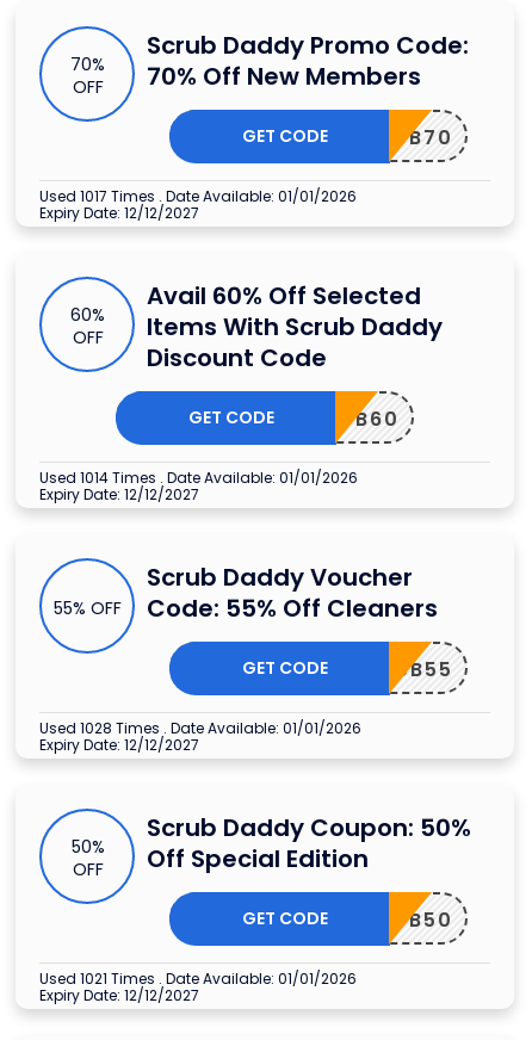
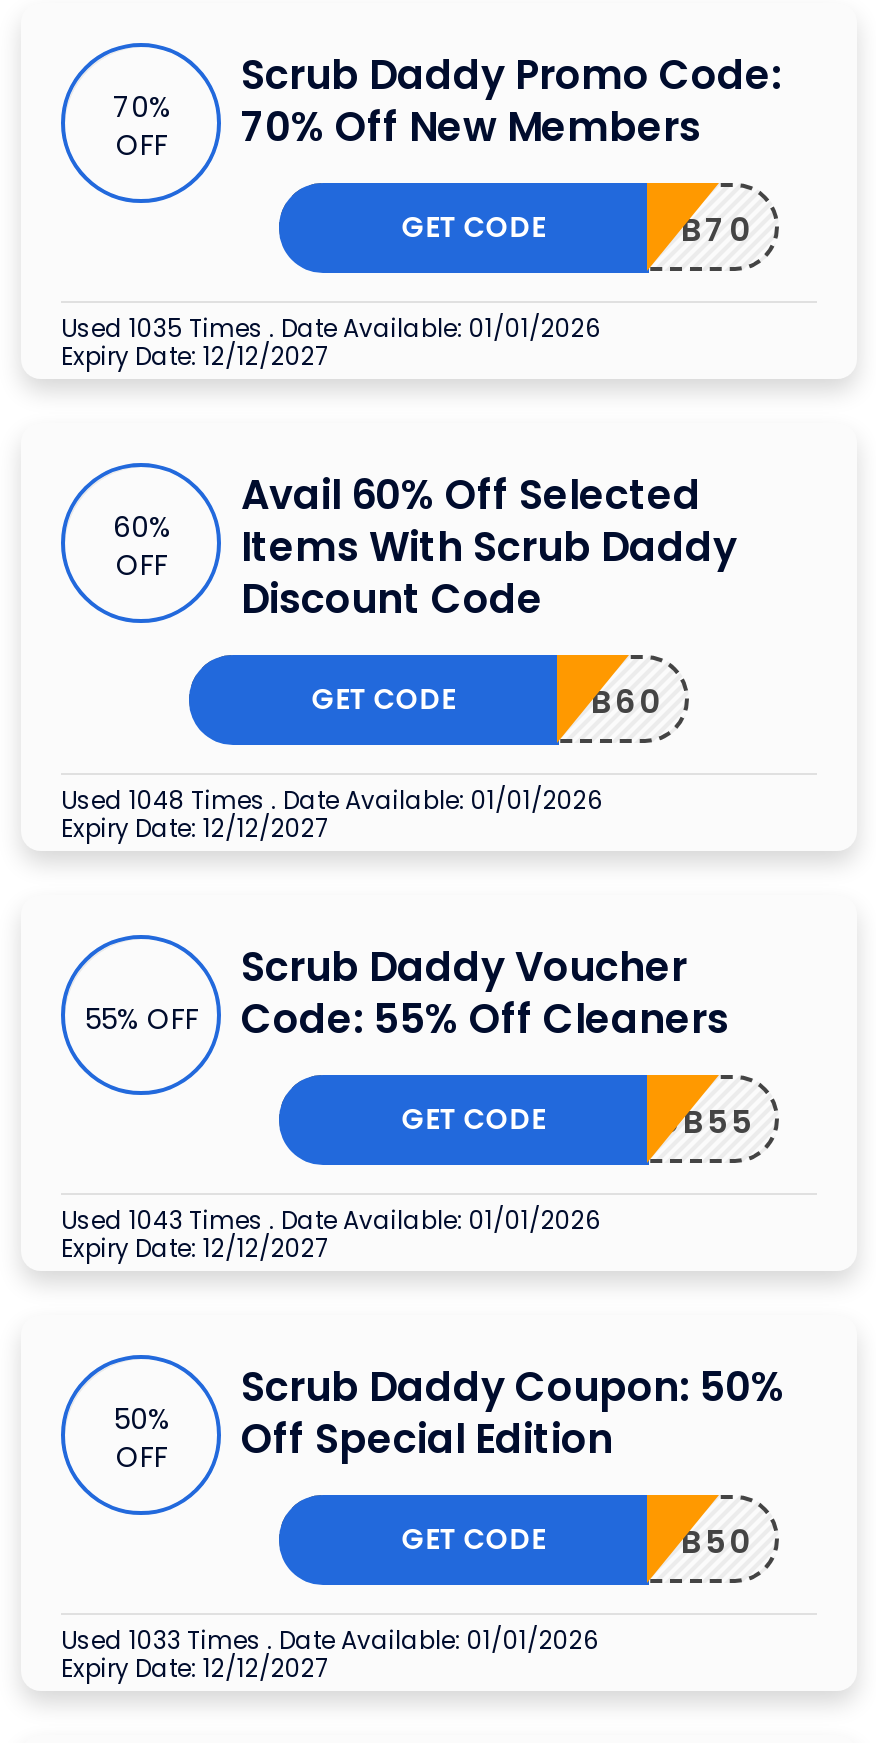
[39,187,357,207] Used 1017 Times. Date Available: 01/01/2026 -> [61,312,601,346] Used 1035 Times. Date Available: 01/01/2026
[39,468,358,488] Used 1014 Times. Date Available: 01/01/2026 -> [61,784,603,818] Used 1048 Times. Date Available: 01/01/2026
[39,719,361,739] Used 1028 Times. Date Available: 01/01/2026 -> [61,1204,601,1238] Used 1043 Times. Date Available: 01/01/2026
[39,969,357,989] Used 1021 Times. Date Available: 01/01/2026 -> [61,1624,599,1658] Used 1033 Times. Date Available: 01/01/2026

